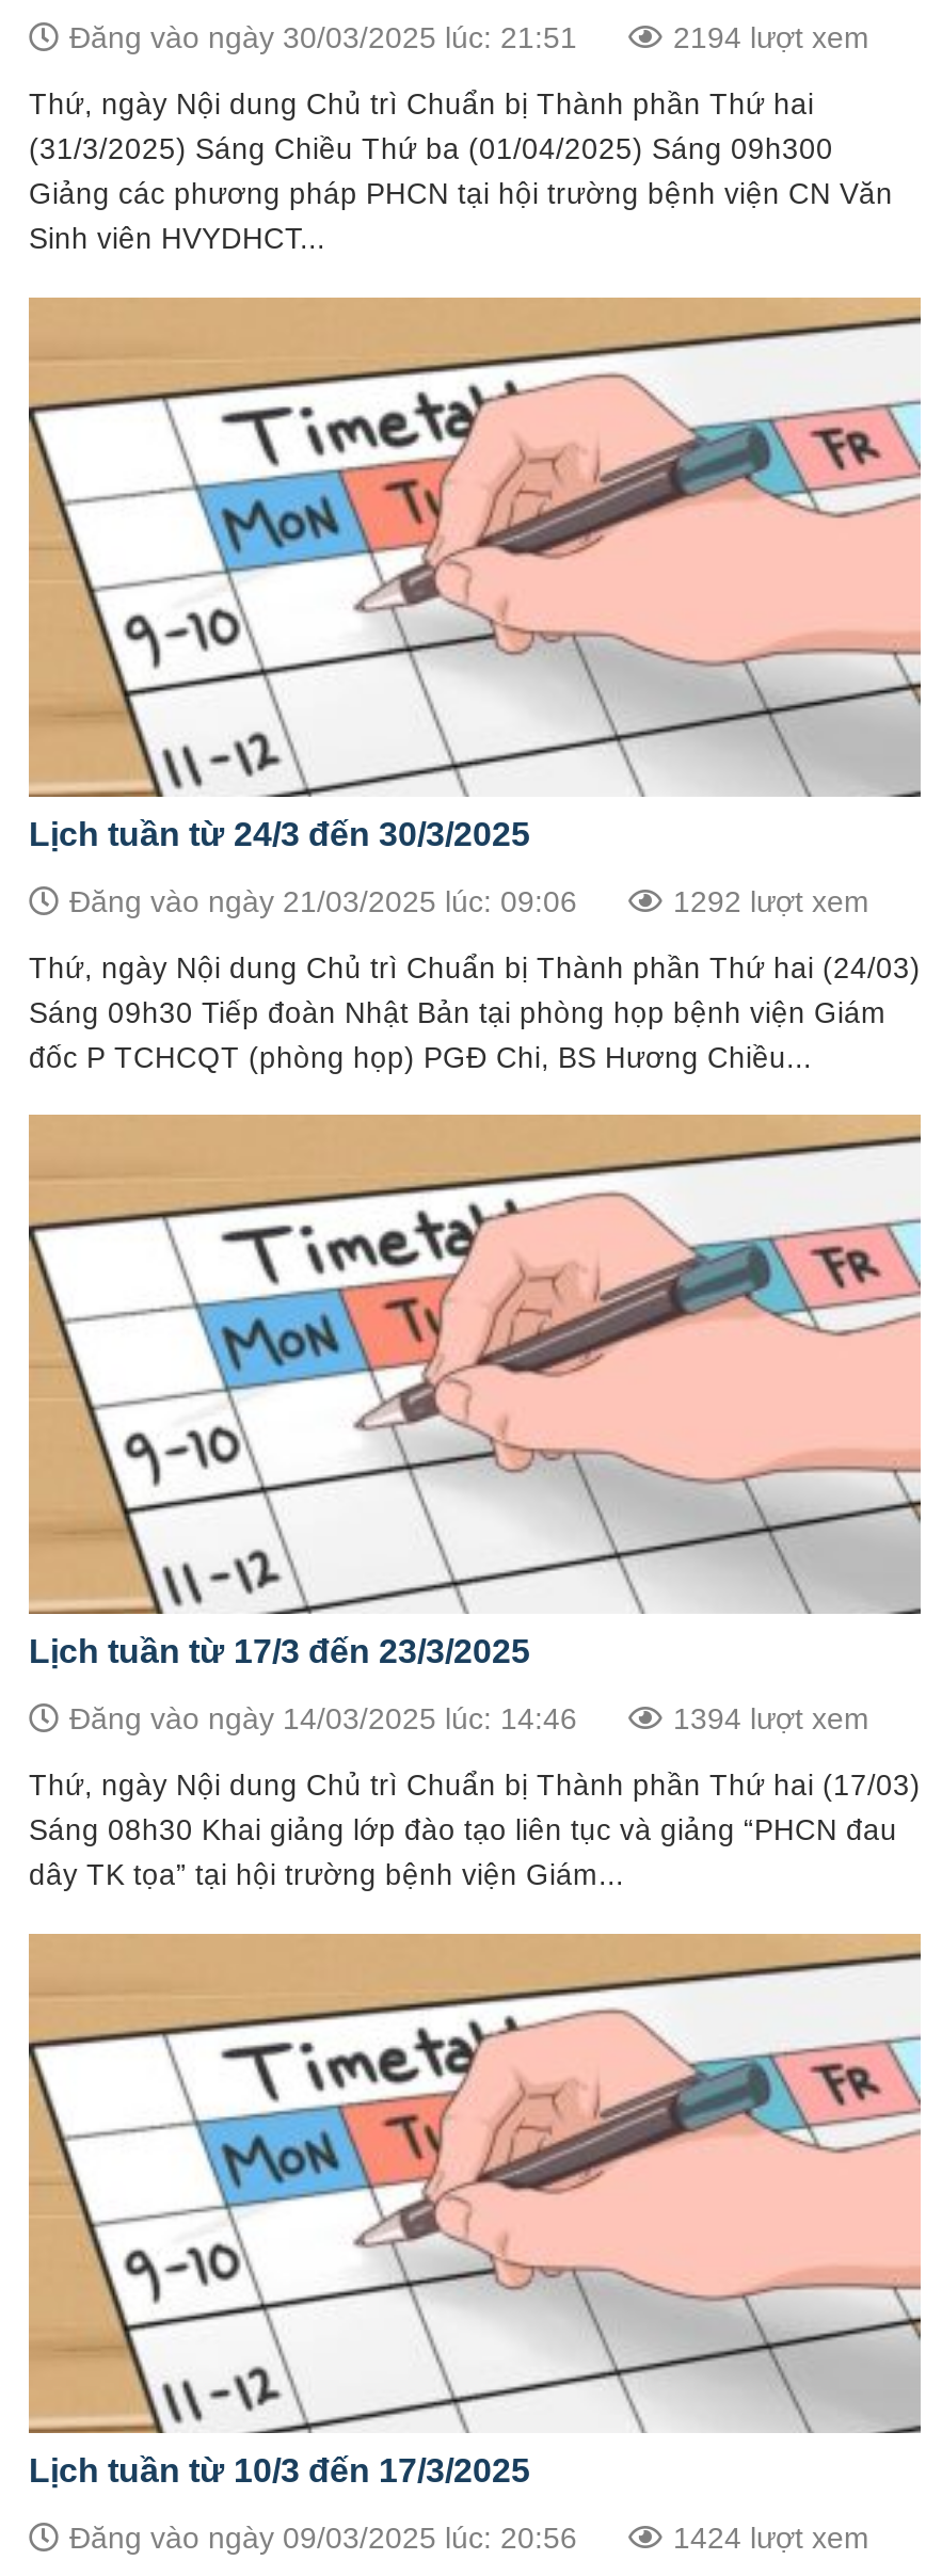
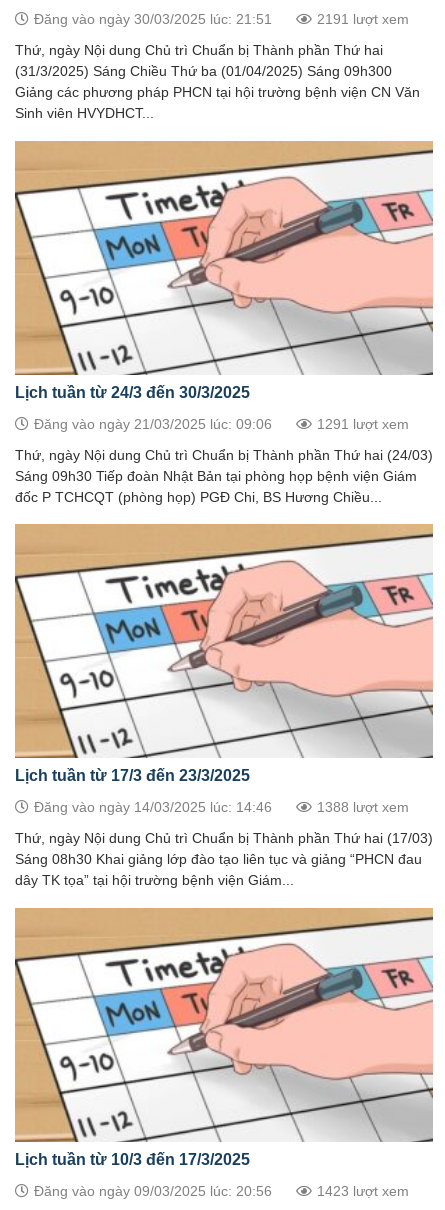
[673,21,869,55] 2194 lượt xem -> [317,11,409,27] 2191 lượt xem
[673,884,869,918] 1292 lượt xem -> [317,416,409,432] 1291 lượt xem
[673,1702,869,1736] 1394 lượt xem -> [317,799,409,815] 1388 lượt xem
[673,2520,869,2554] 1424 lượt xem -> [317,1183,409,1199] 1423 lượt xem

